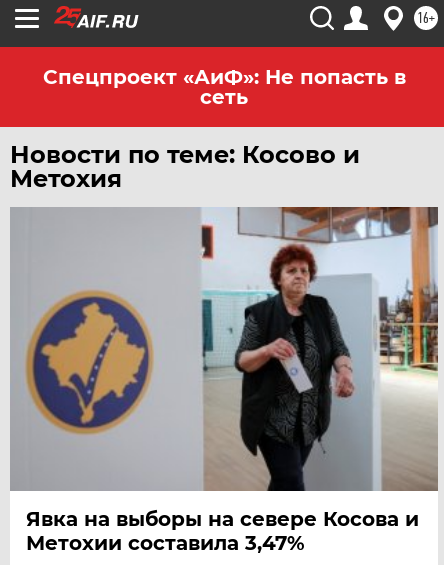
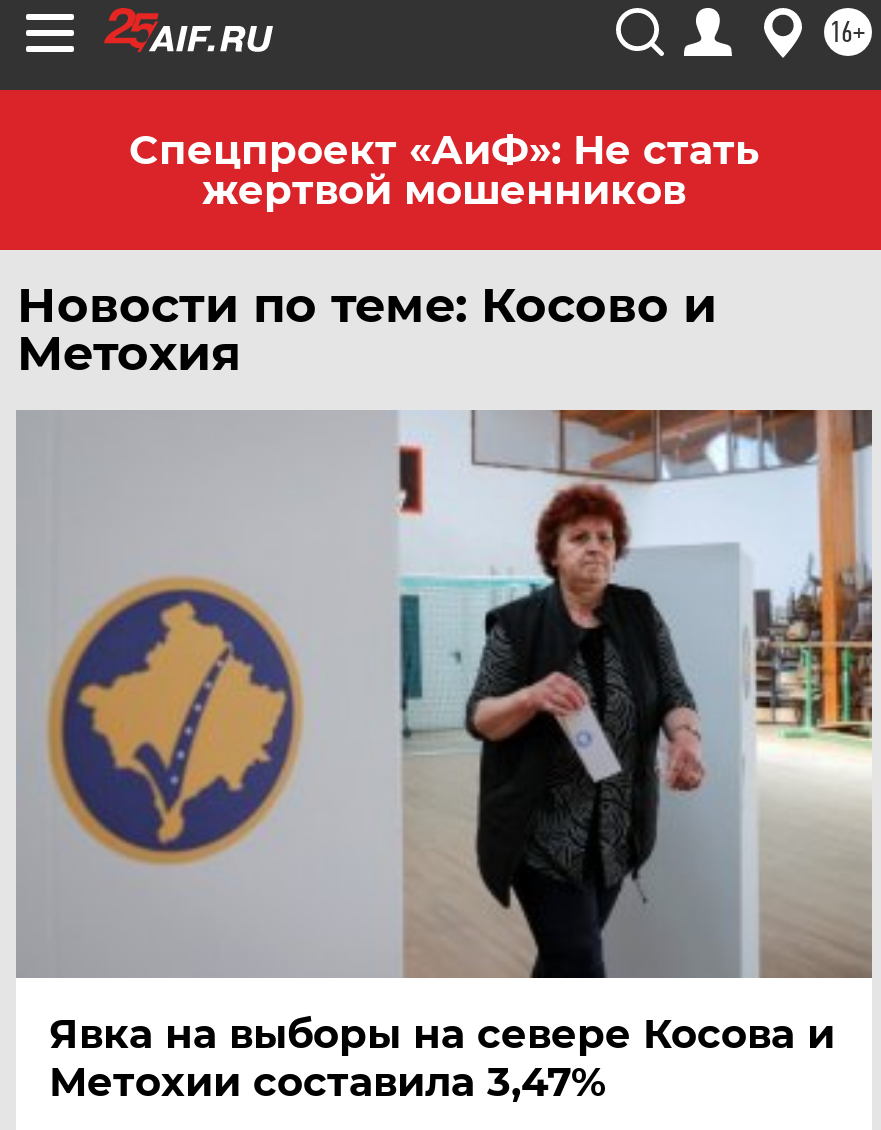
[42,65,405,109] Спецпроект «АиФ»: Не попасть в | сеть -> [129,126,759,214] Спецпроект «АиФ»: Не стать | жертвой мошенников

